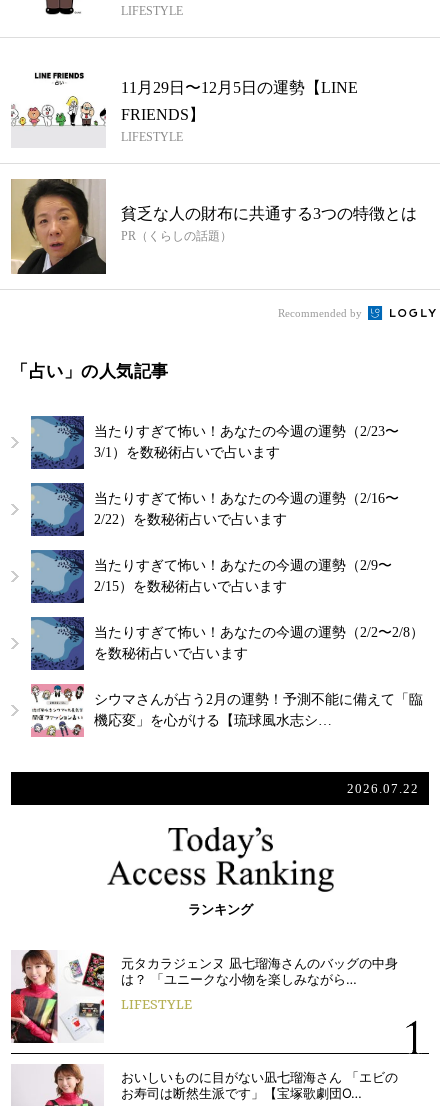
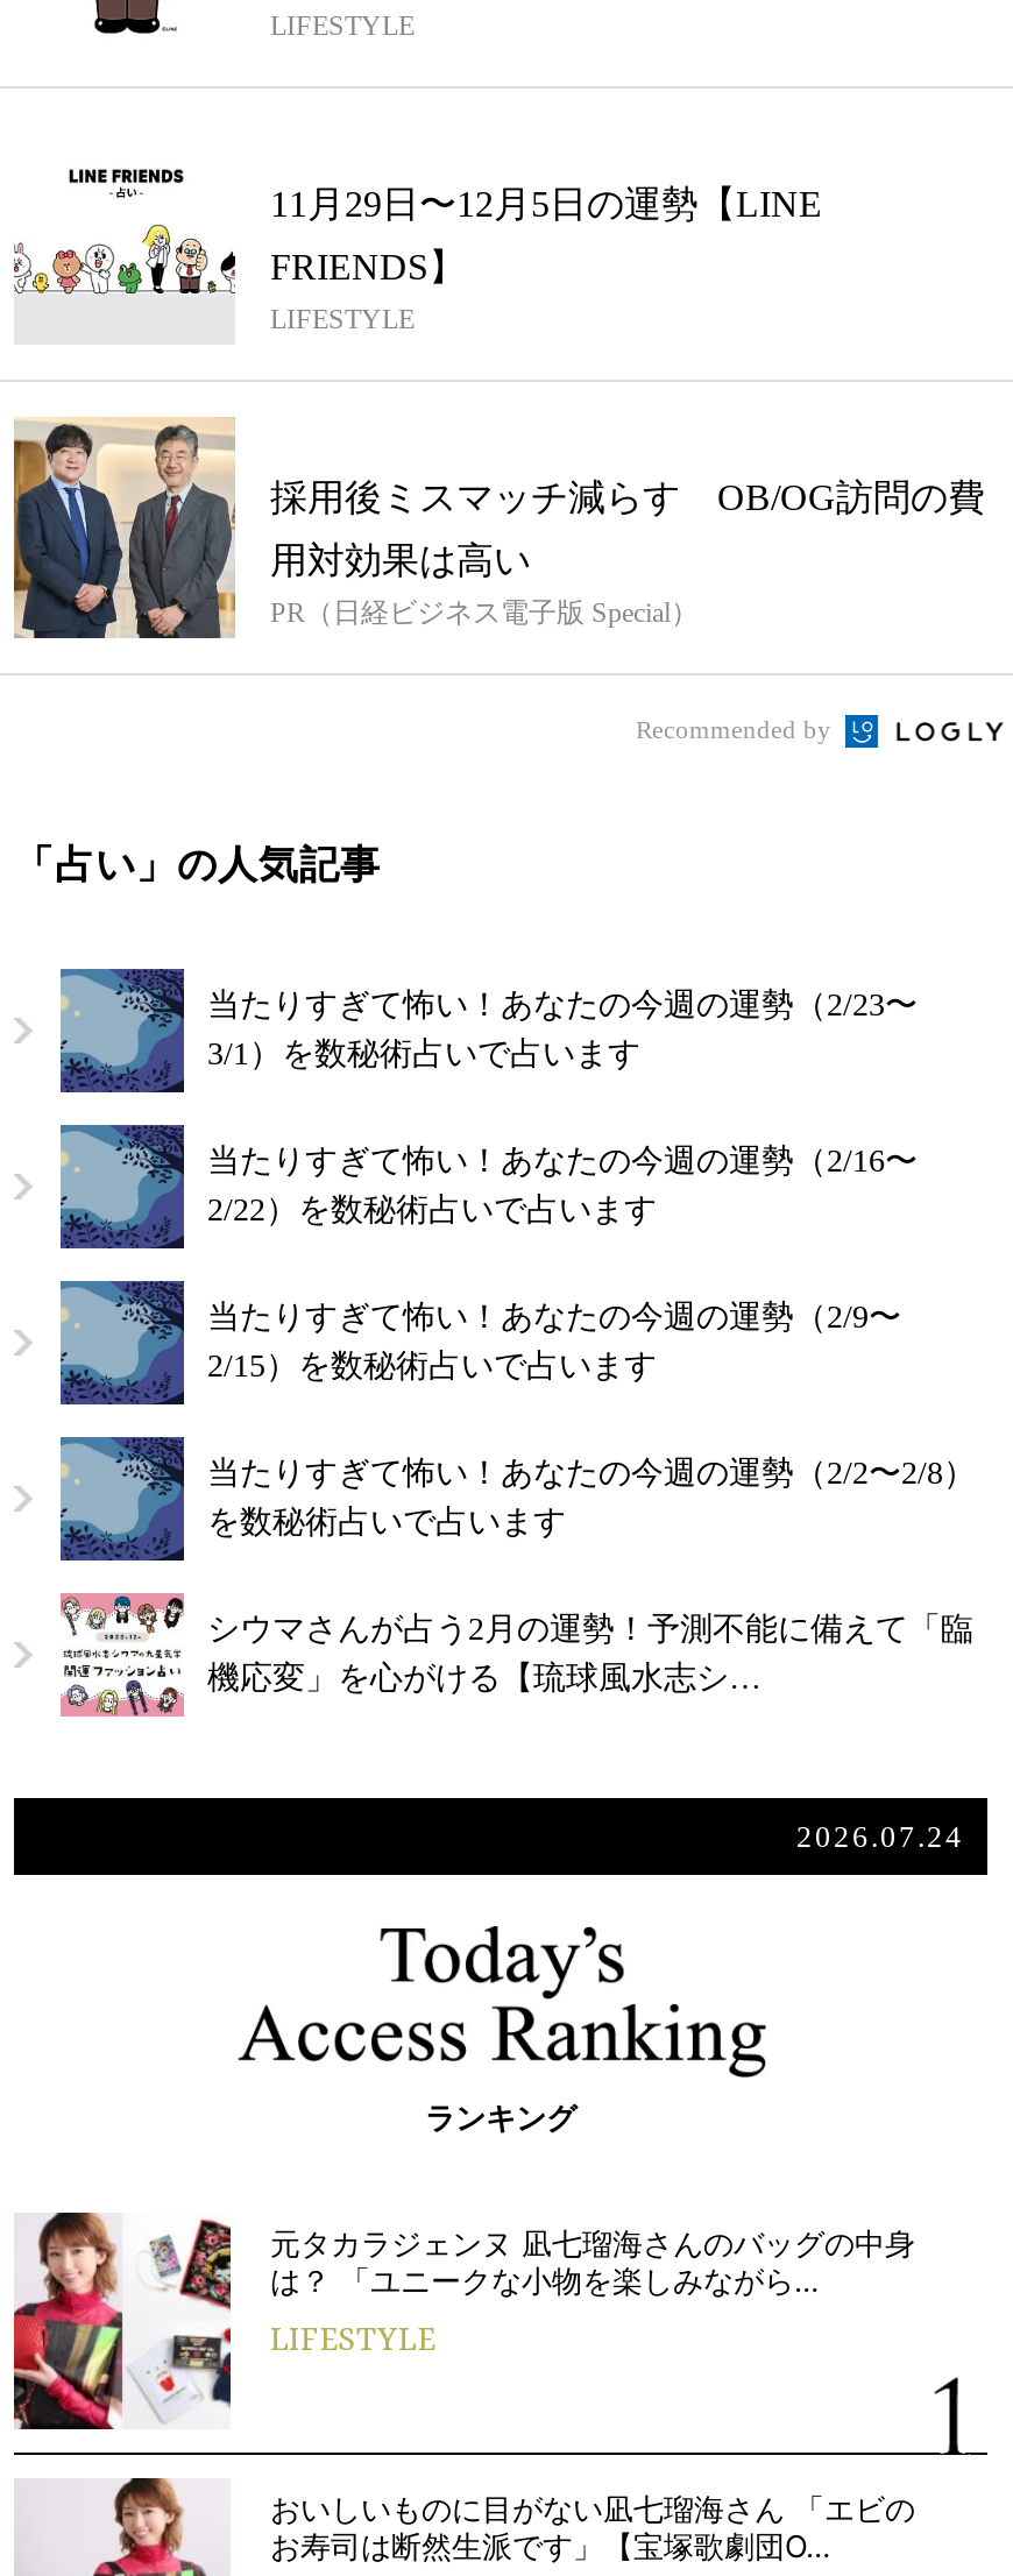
[11,178,417,275] [image] | 貧乏な人の財布に共通する3つの特徴とは | PR（くらしの話題） -> [14,417,985,638] [image] | 採用後ミスマッチ減らす OB/OG訪問の費 | 用対効果は高い | PR（日経ビジネス電子版 Special）
[347,781,419,796] 2026.07.22 -> [796,1819,964,1854] 2026.07.24

